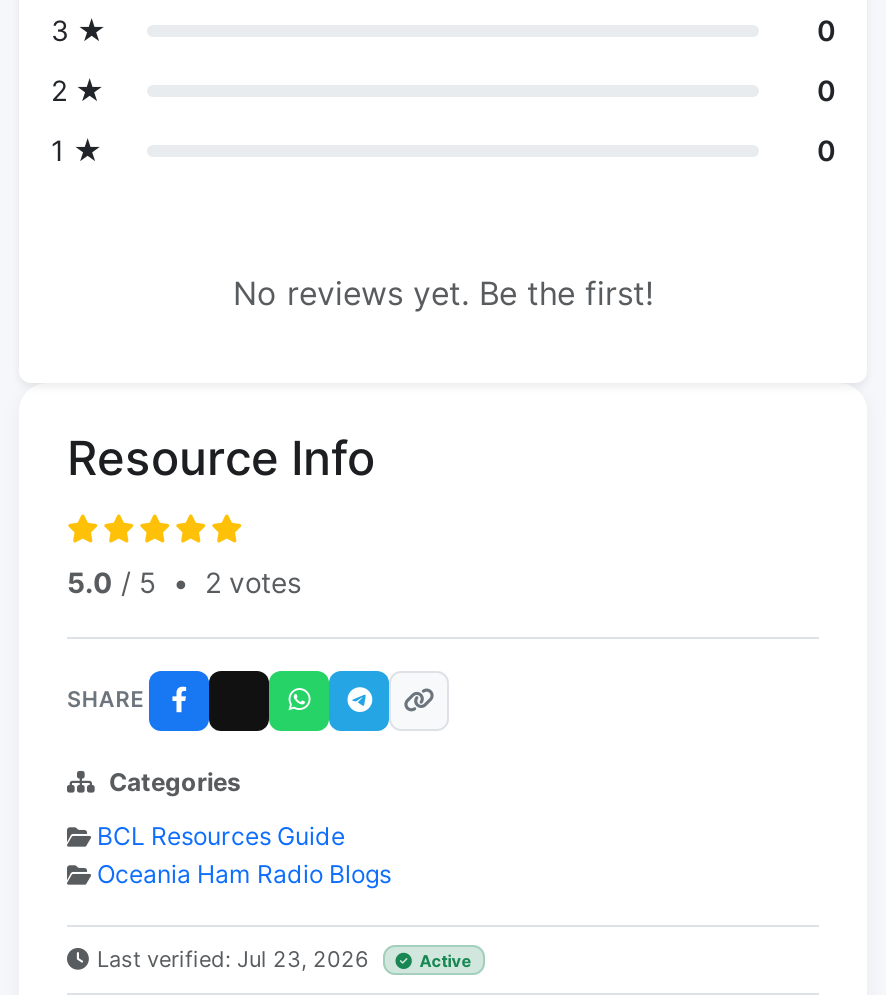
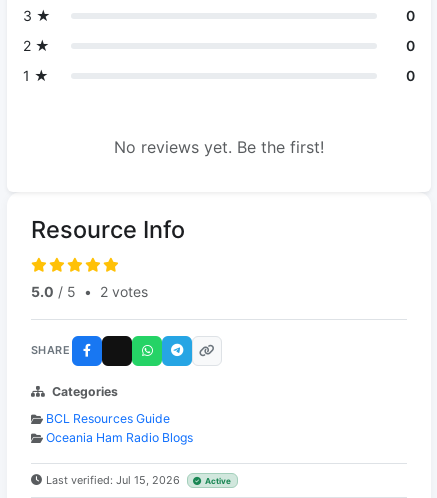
[97,944,375,972] Last verified: Jul 23, 2026 -> [46,473,183,487] Last verified: Jul 15, 2026

